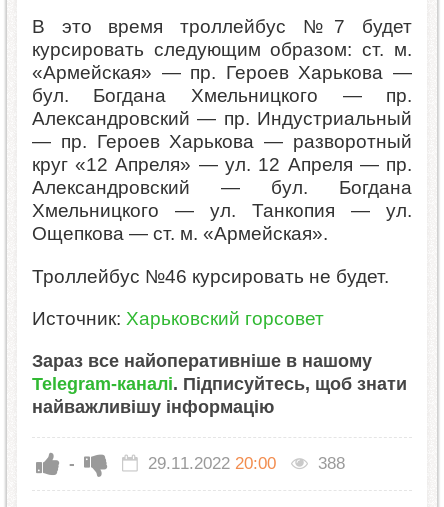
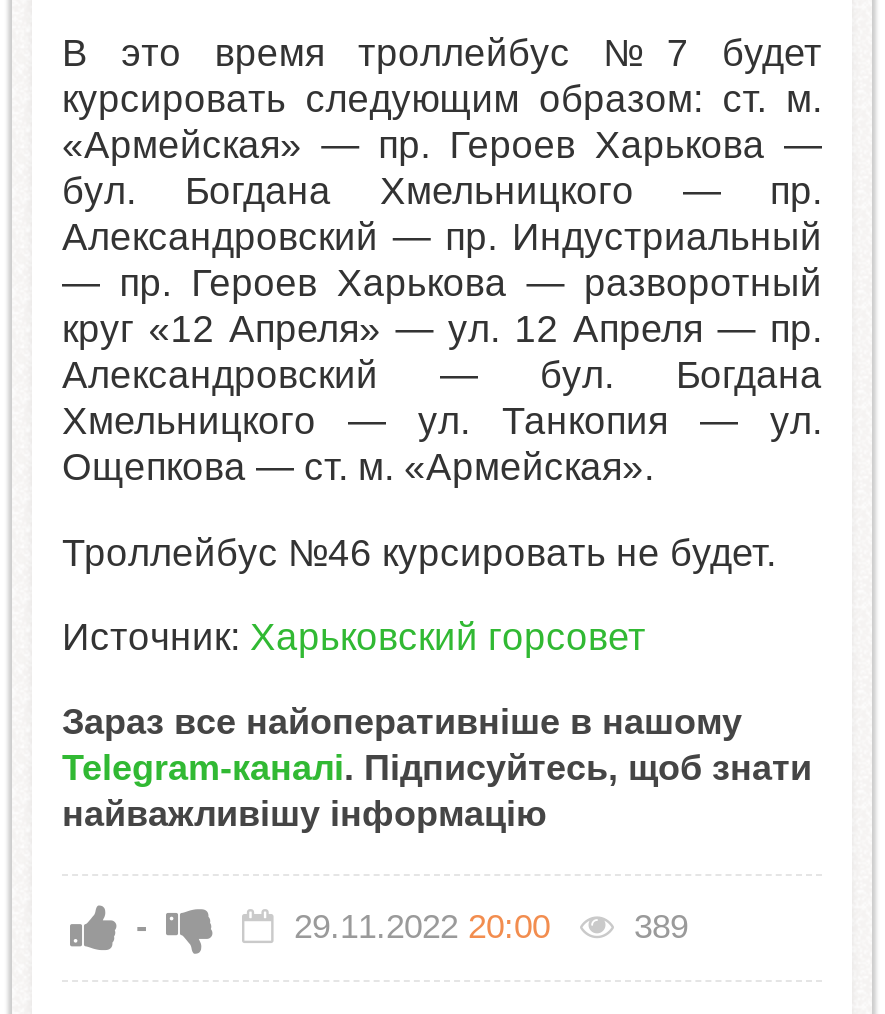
[148,454,345,473] 29.11.2022 20:00 388 -> [294,908,688,946] 29.11.2022 20:00 389

